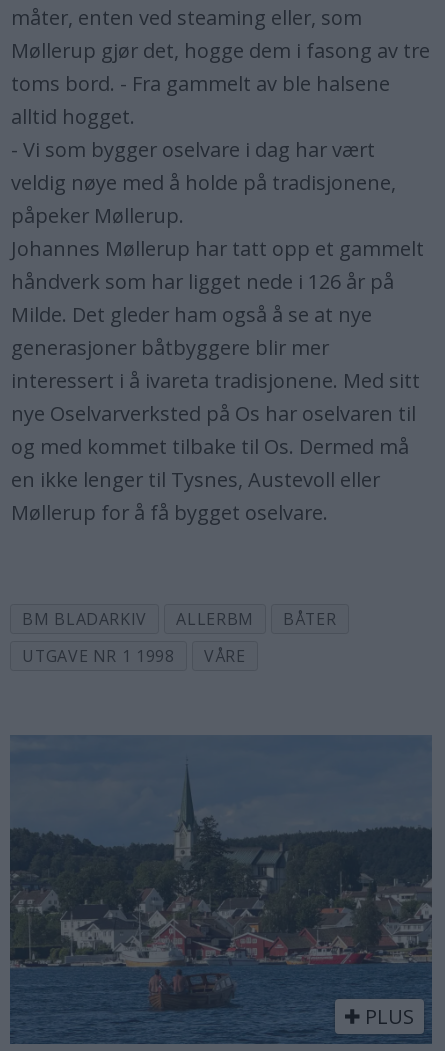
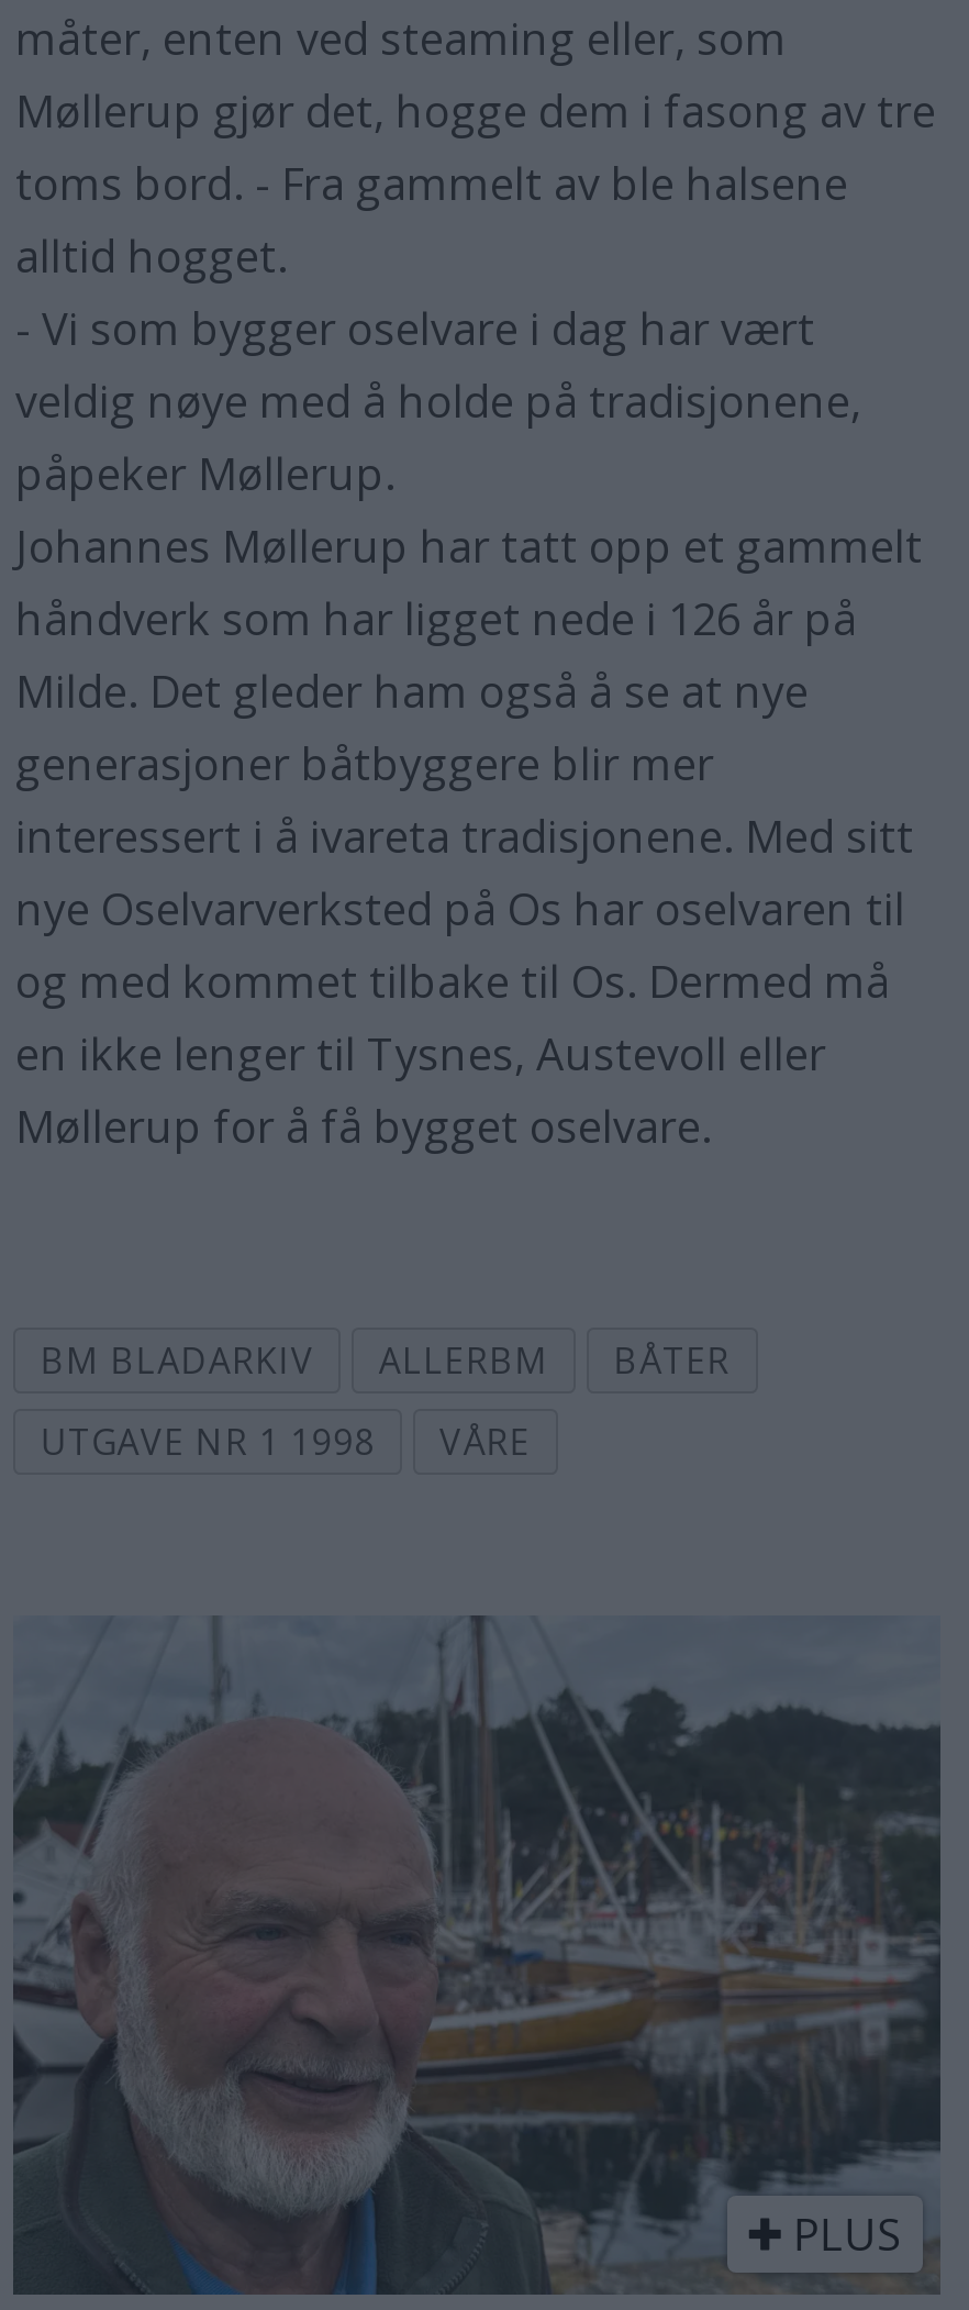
[9,735,433,1045] [image] -> [13,1615,943,2295] [image]

